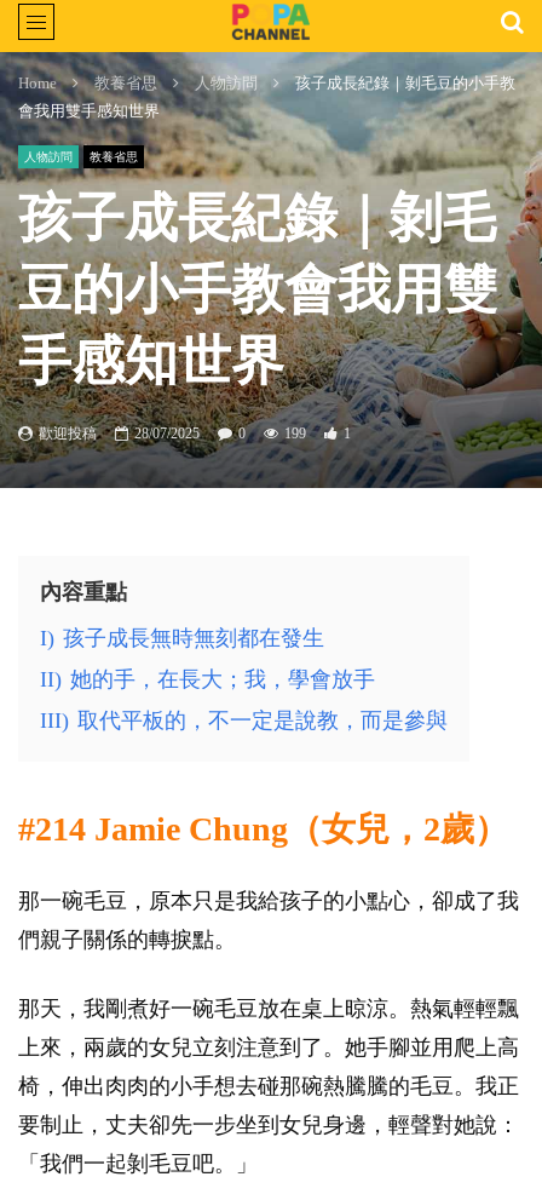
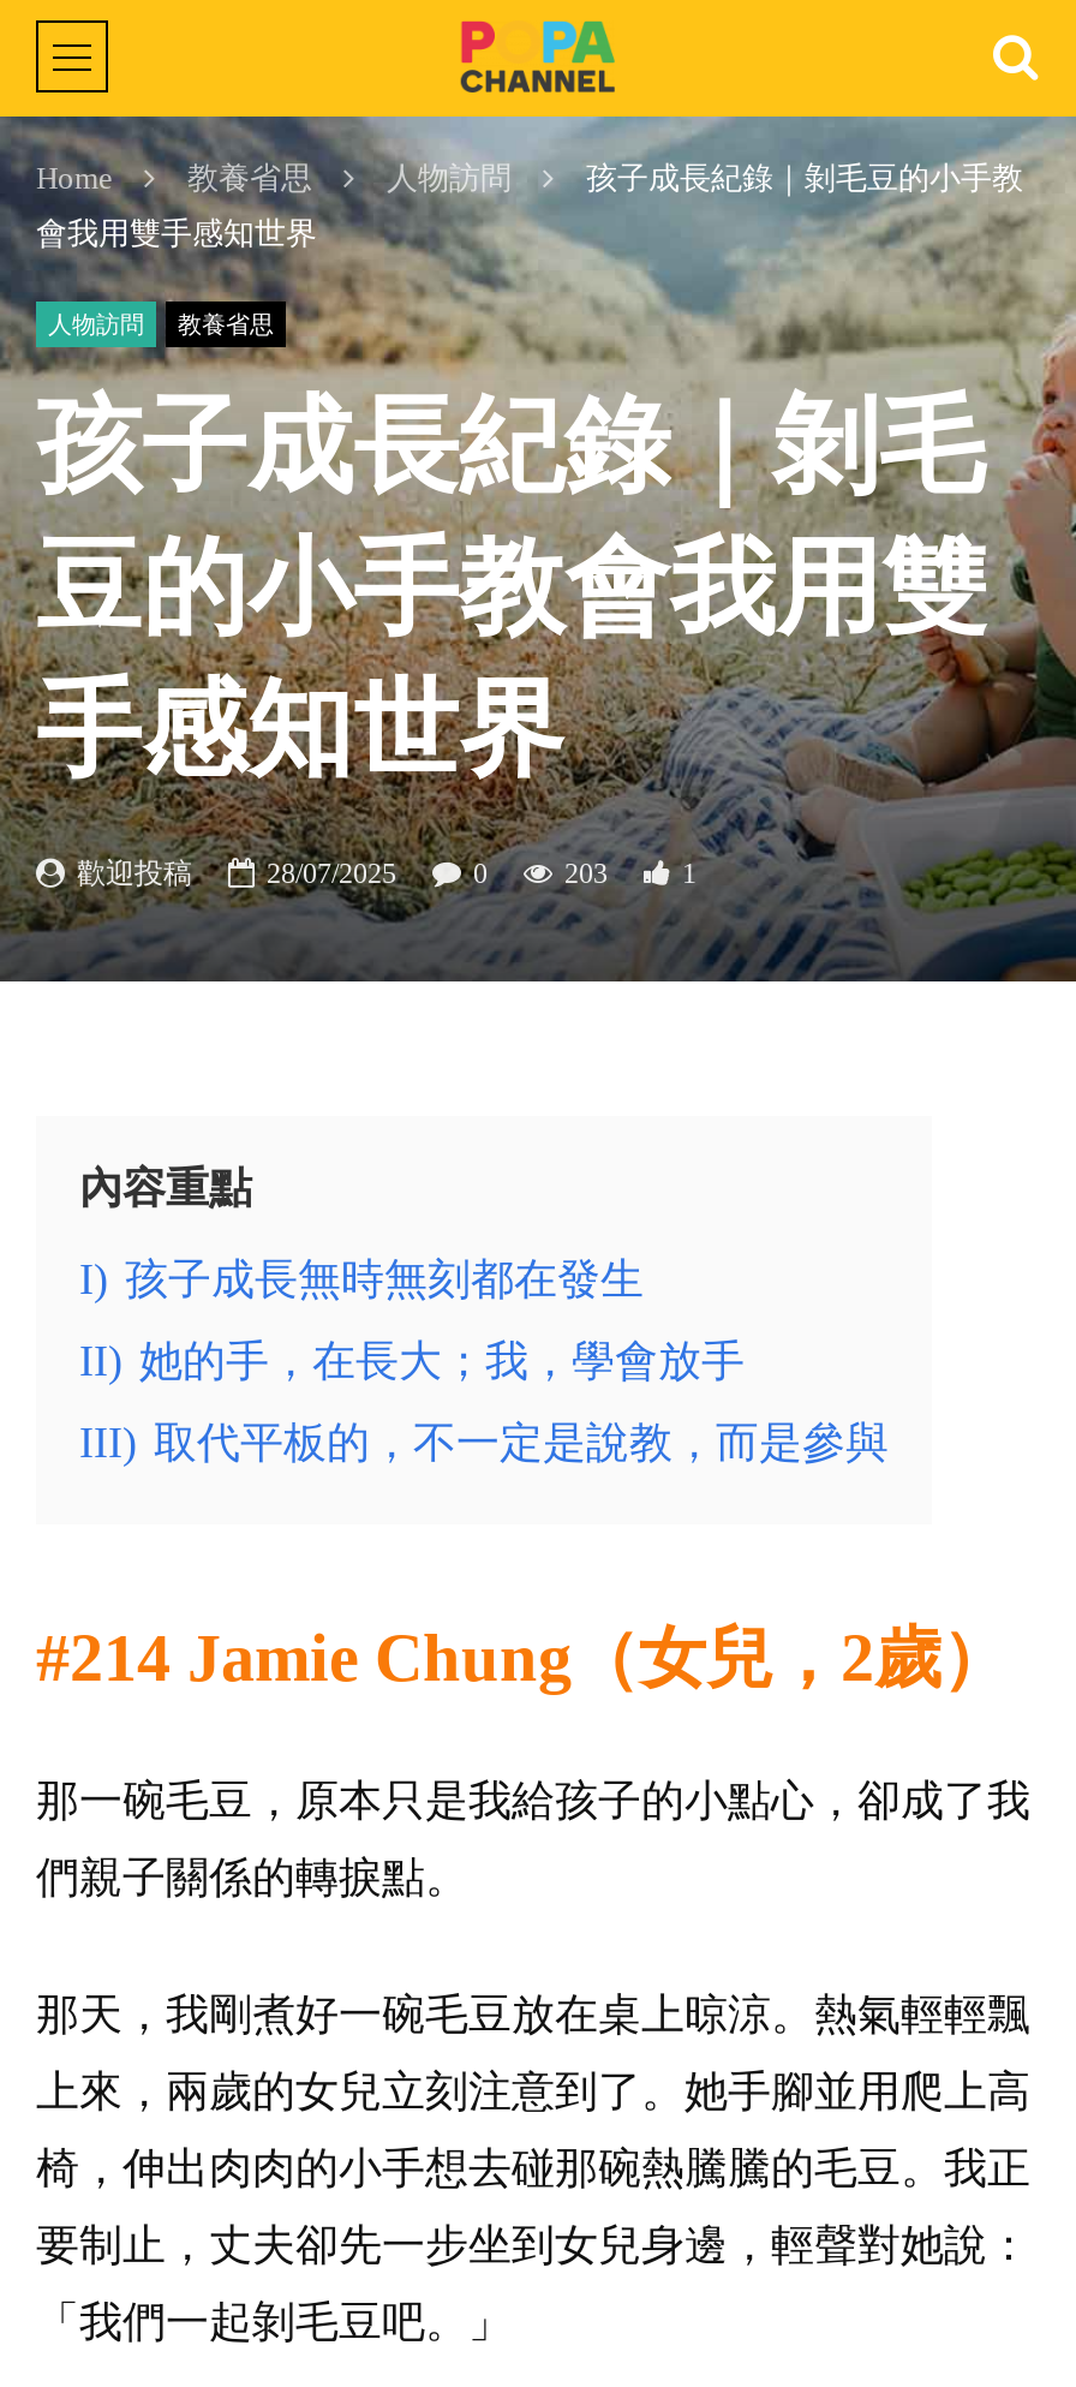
[284,425,306,442] 199 -> [564,857,608,890] 203

